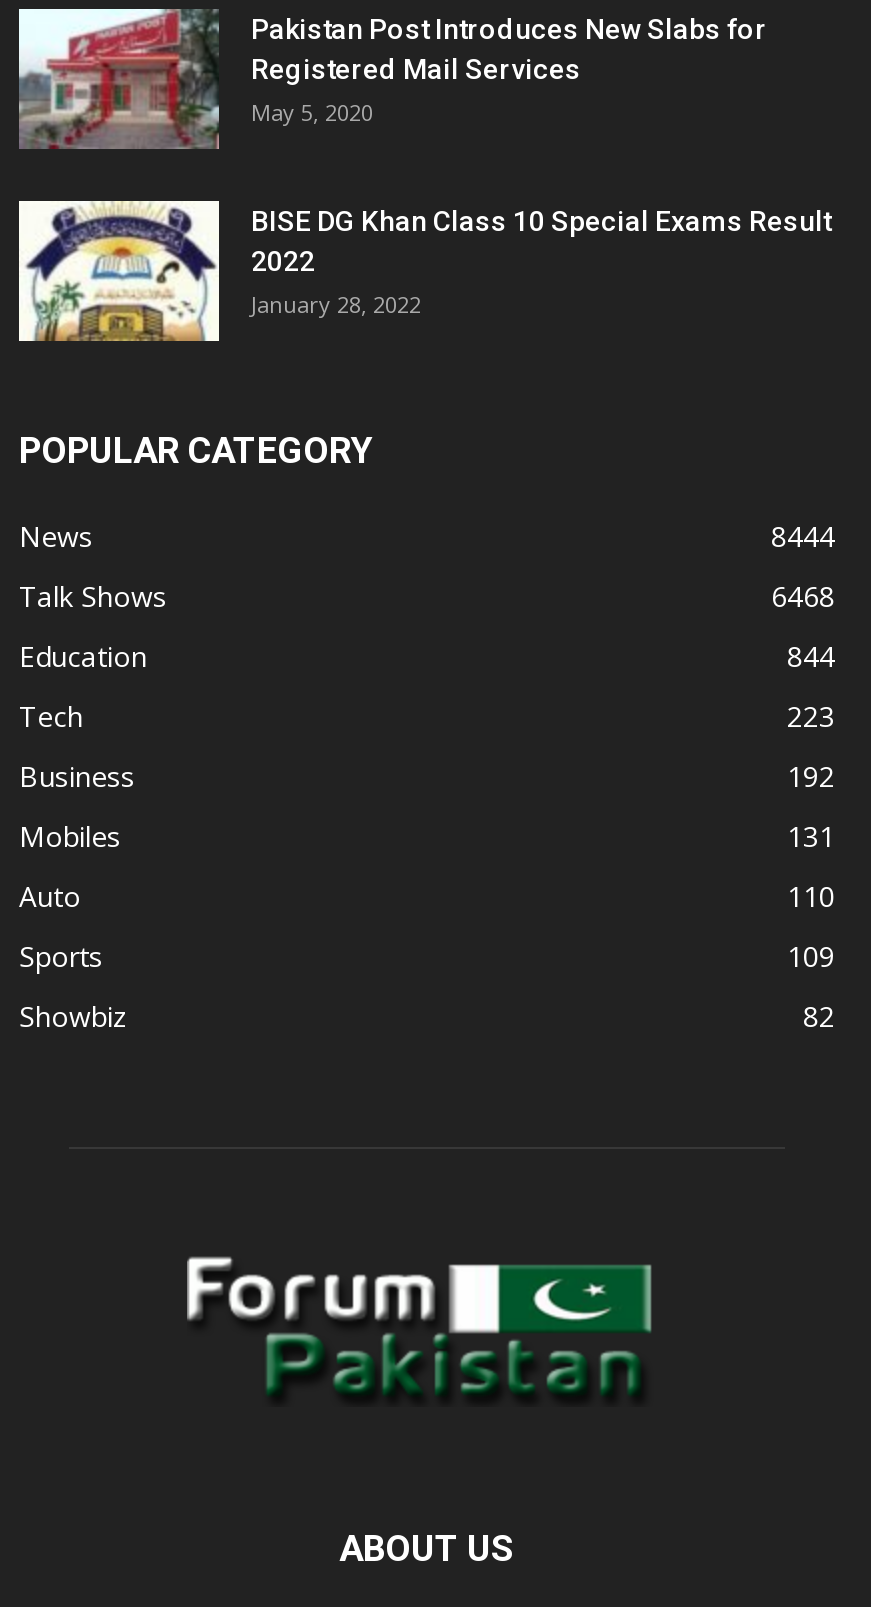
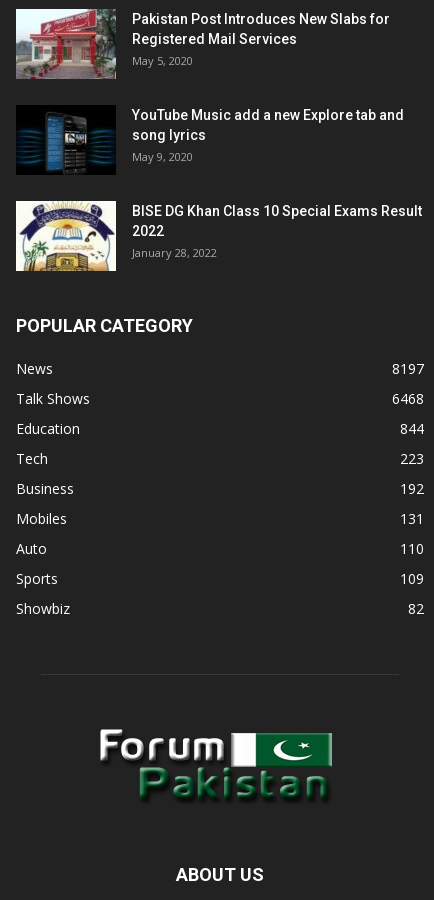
none -> [16,105,404,175] [image] | YouTube Music add a new Explore tab and | song lyrics | May 9, 2020
[771,516,835,554] 8444 -> [392,359,424,378] 8197

